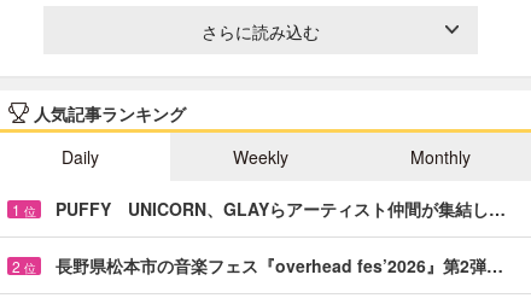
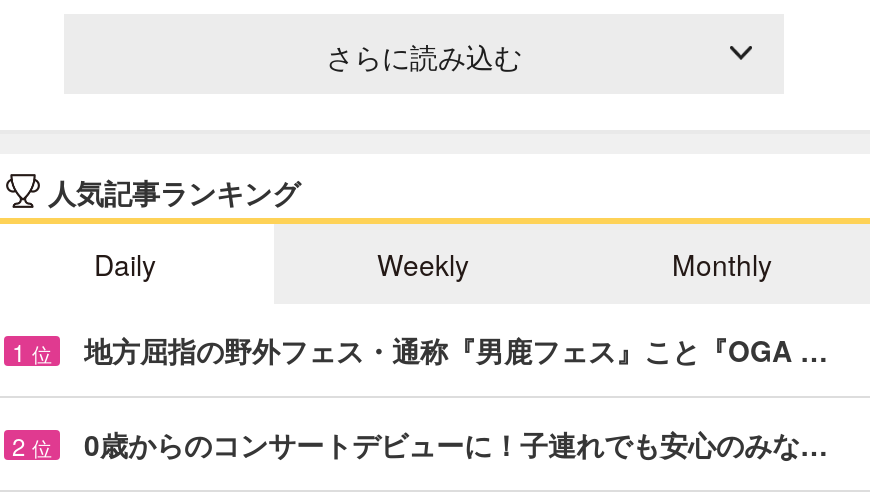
[56,196,506,221] PUFFY UNICORN、GLAYらアーティスト仲間が集結し… -> [84,330,828,370] 地方屈指の野外フェス・通称『男鹿フェス』こと『OGA …
[56,253,503,277] 長野県松本市の音楽フェス『overhead fes’2026』第2弾… -> [84,424,828,464] 0歳からのコンサートデビューに！子連れでも安心のみな…

